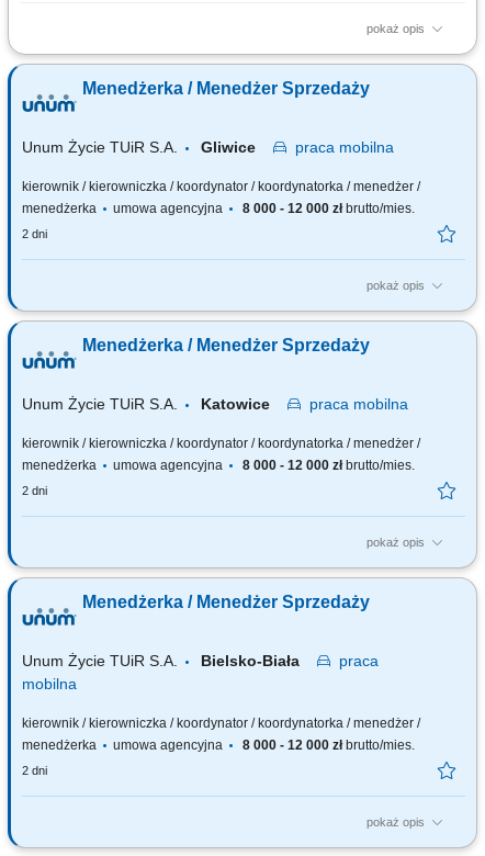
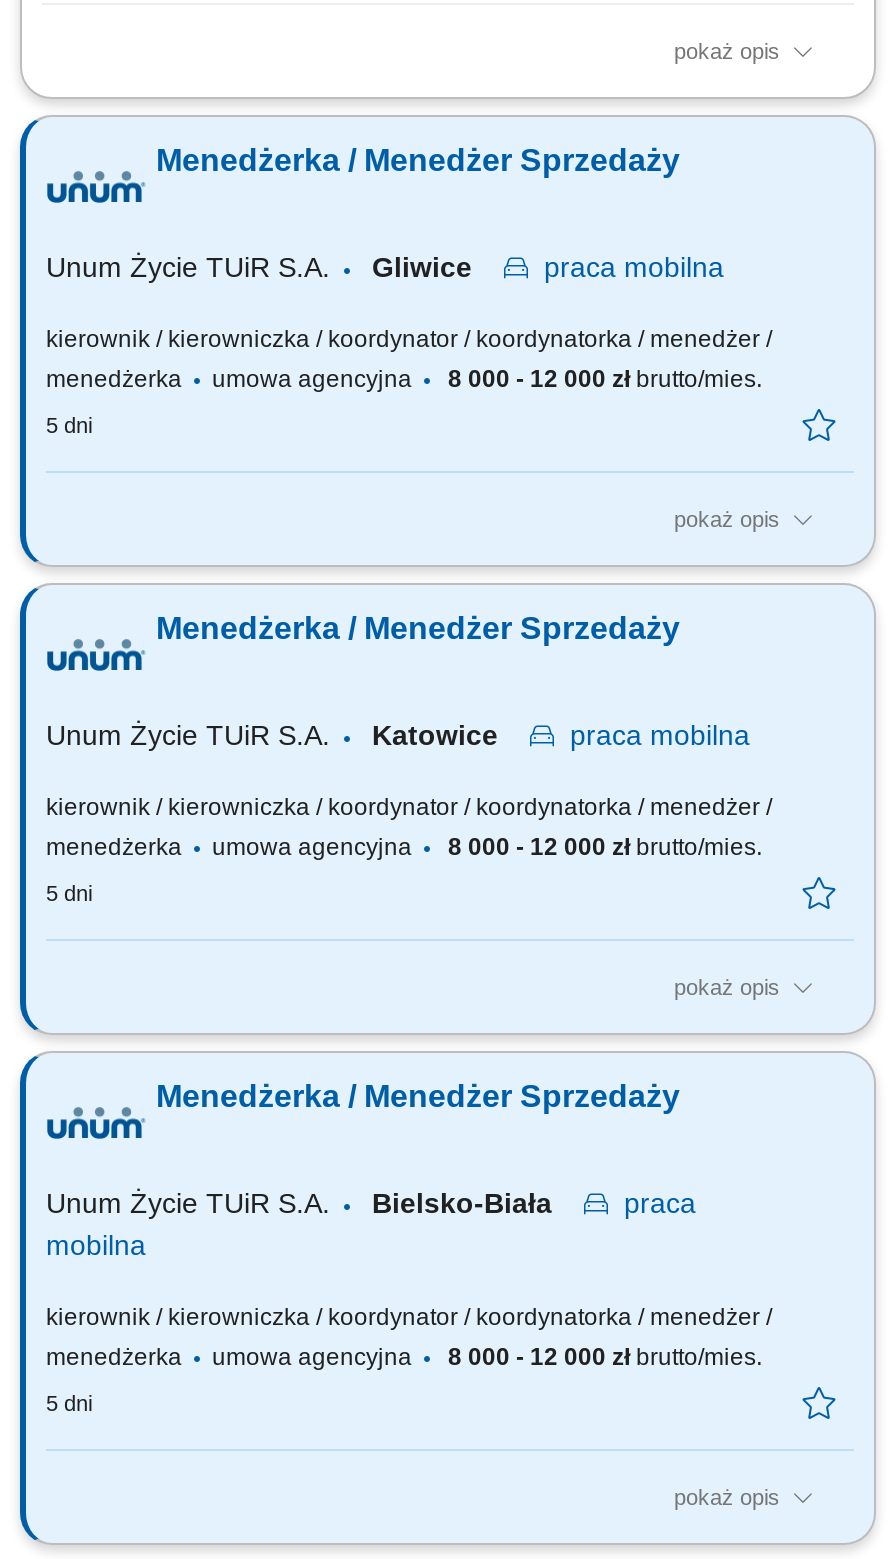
[22,227,47,240] 2 dni -> [46,413,92,437] 5 dni
[22,484,47,497] 2 dni -> [46,881,92,905] 5 dni
[22,764,47,777] 2 dni -> [46,1391,92,1415] 5 dni

